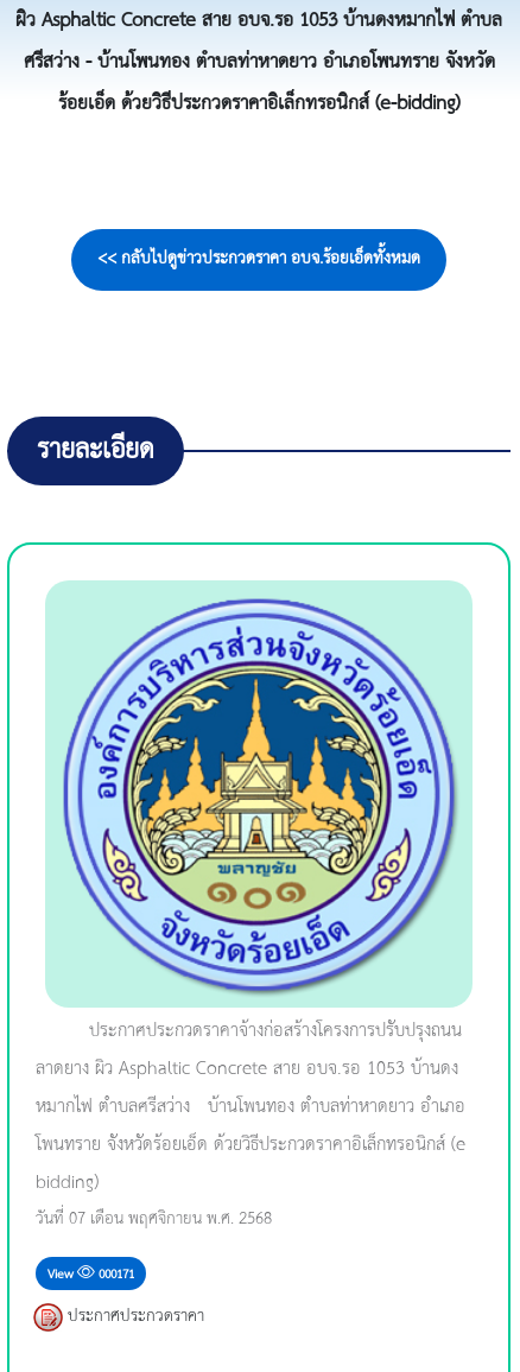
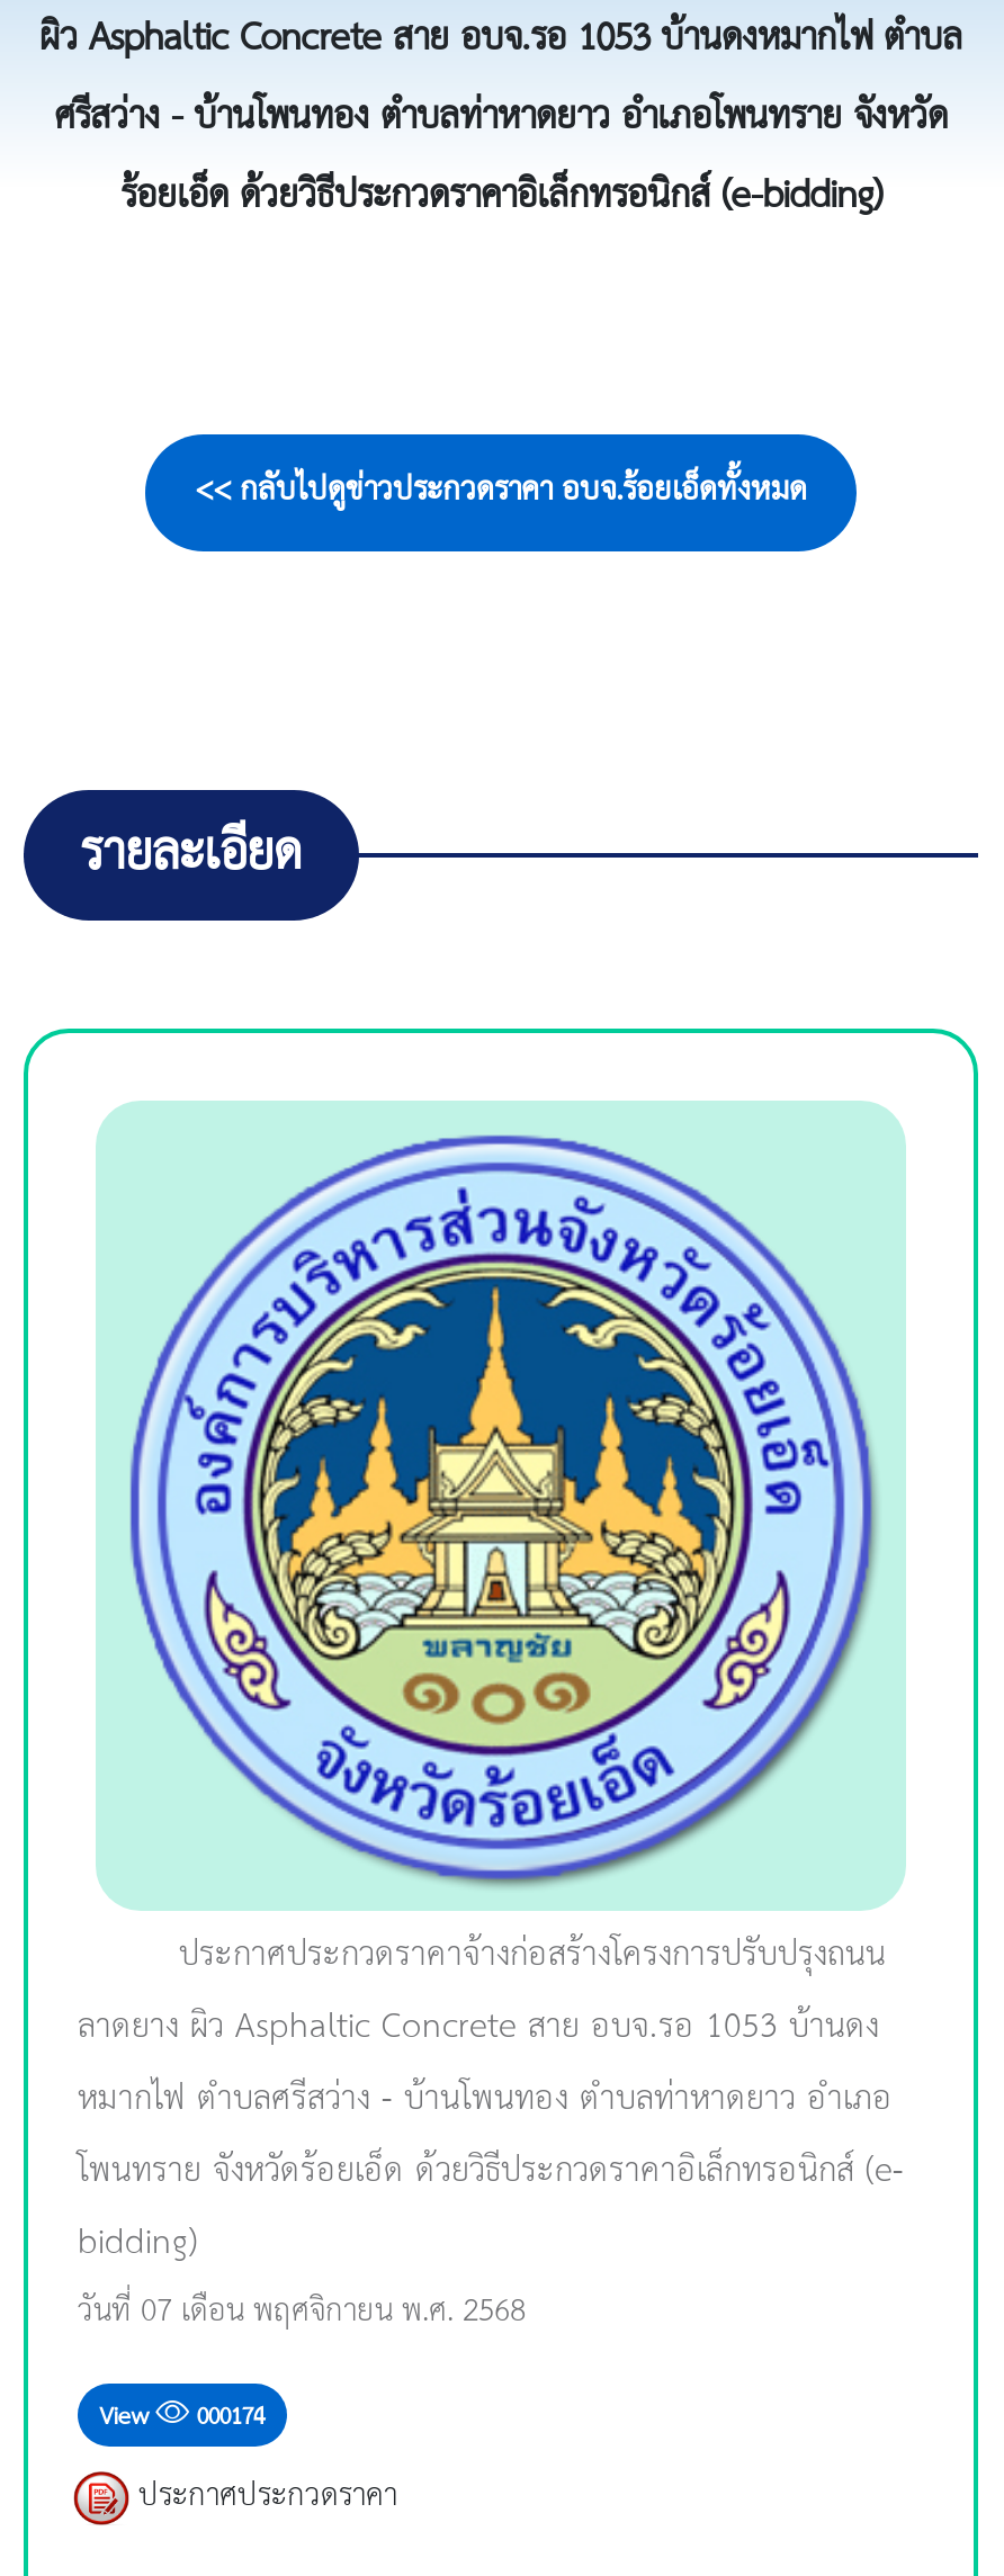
[47,1263,134,1287] View 000171 -> [100,2396,264,2441] View 000174

